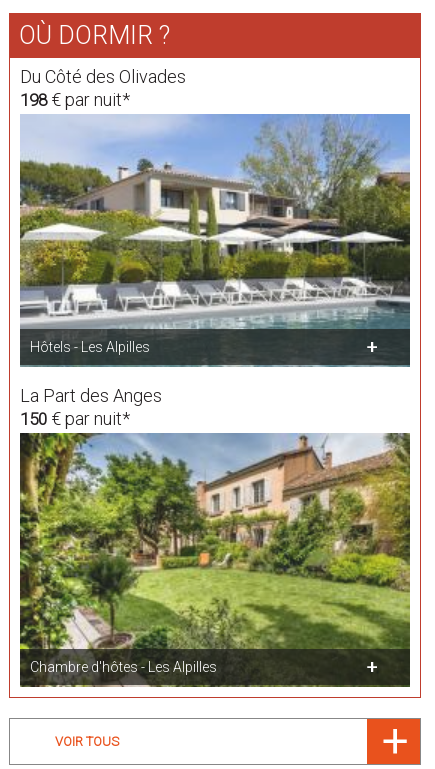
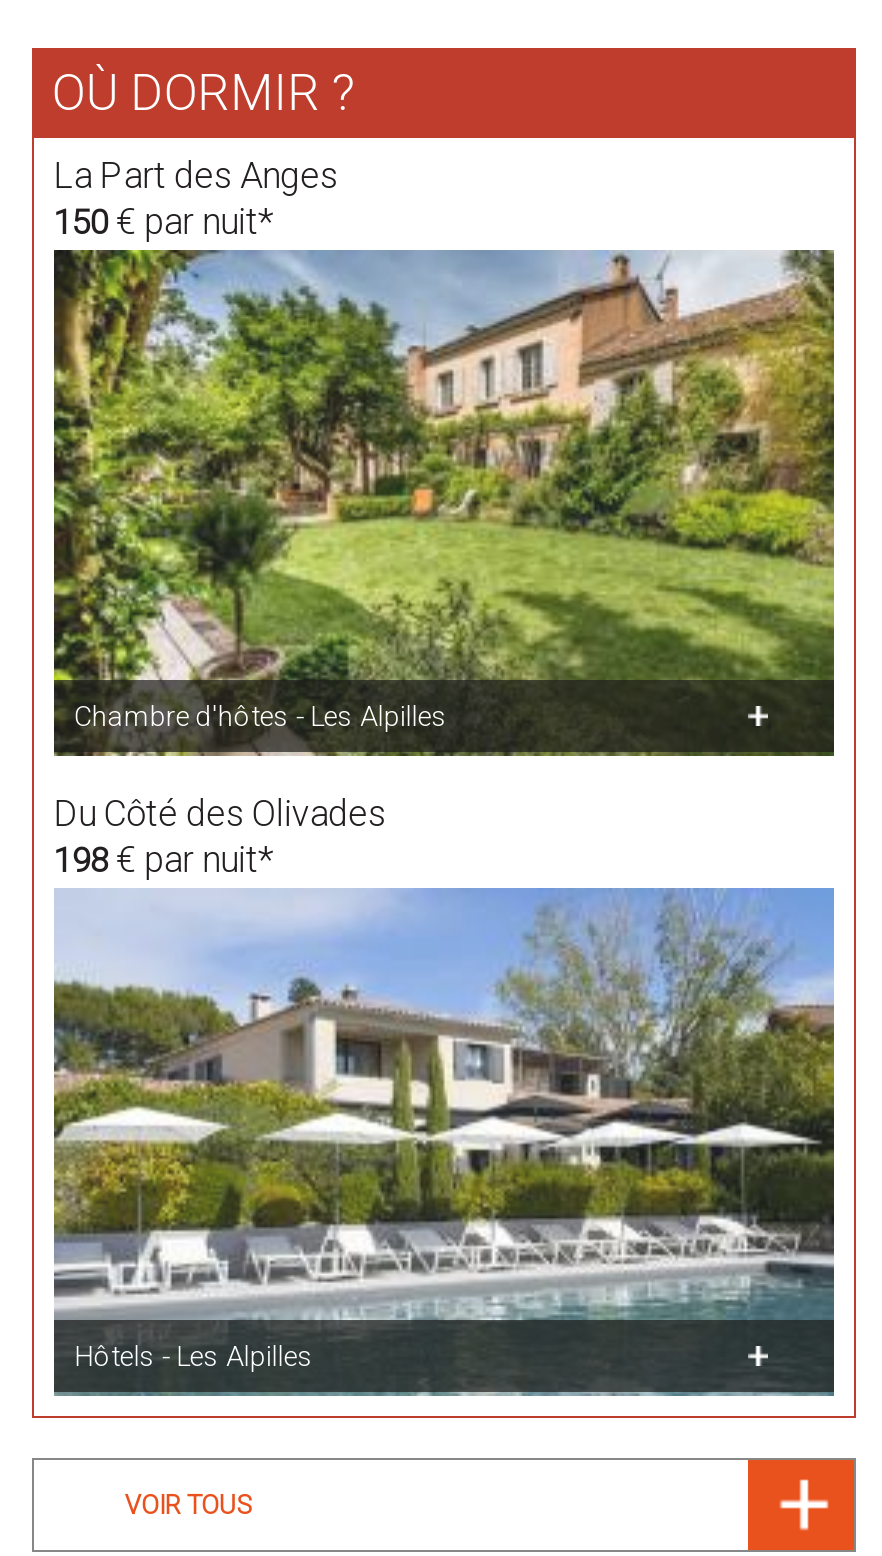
moved [18,66,412,368] -> [50,792,838,1398]: [image] | Du Côté des Olivades | 198 € par nuit* | Hôtels - Les Alpilles
moved [20,385,162,429] -> [54,153,338,241]: La Part des Anges | 150 € par nuit*
moved [19,432,411,688] -> [52,248,836,758]: [image] | Chambre d'hôtes - Les Alpilles

